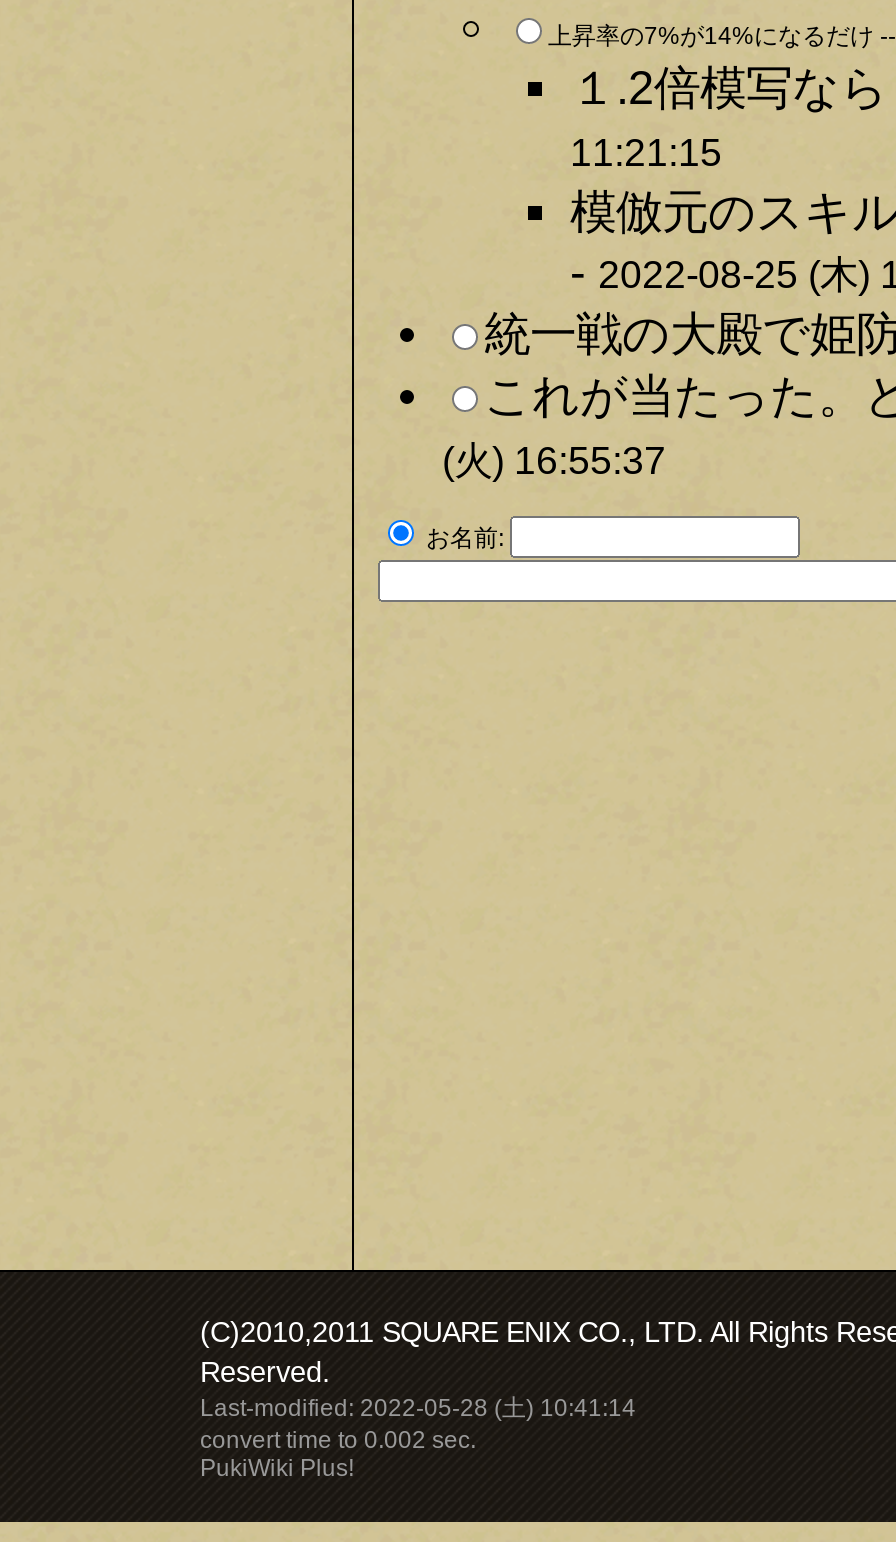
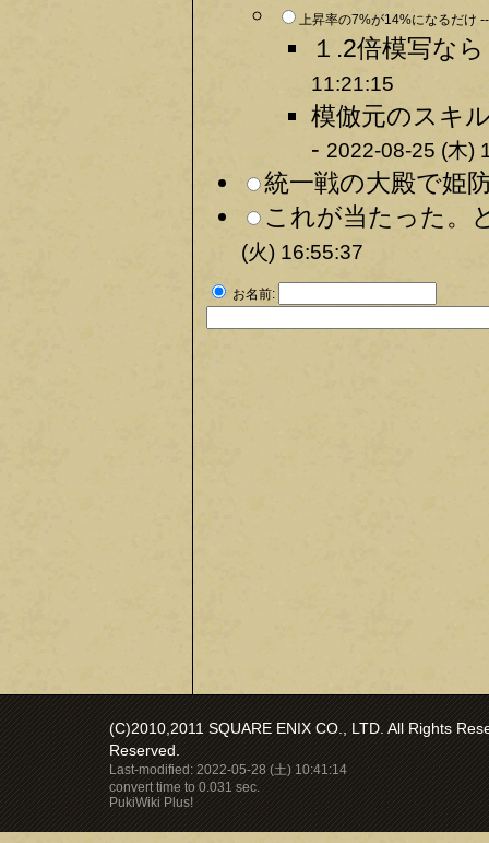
[200,1426,476,1454] convert time to 0.002 sec. -> [109,780,260,795] convert time to 0.031 sec.

